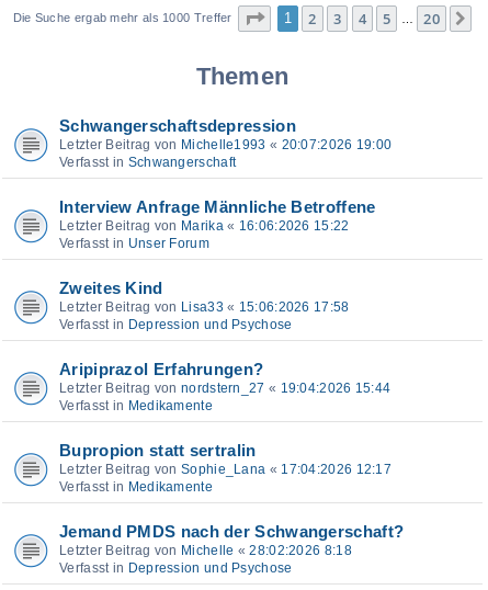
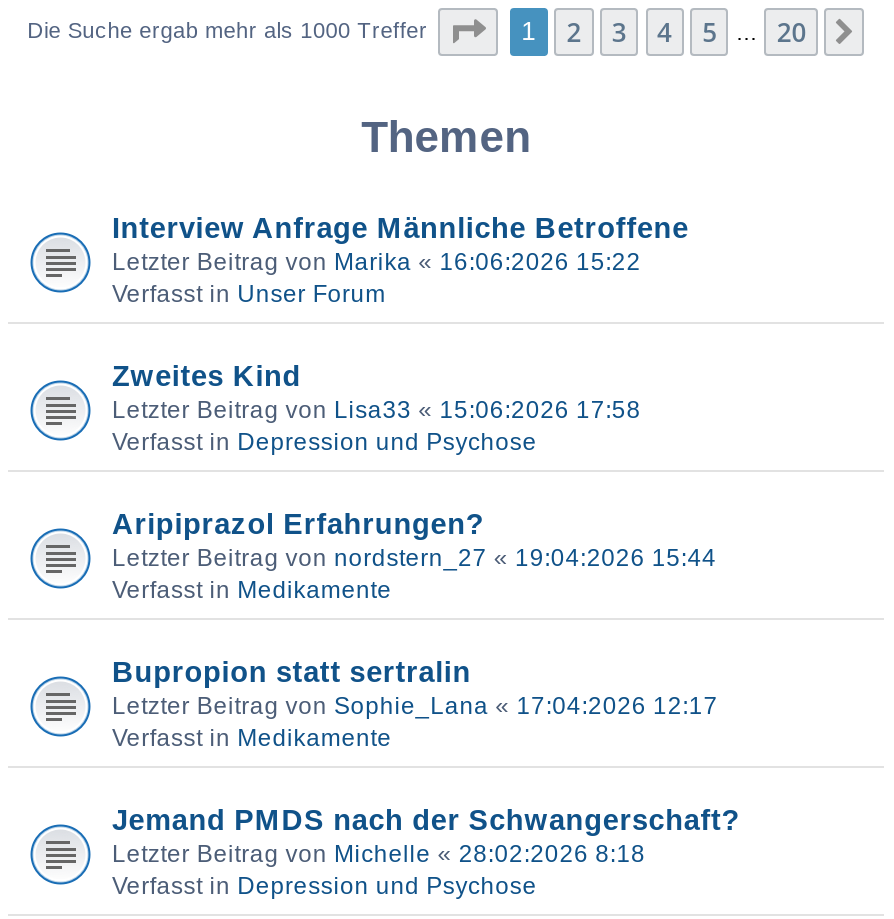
[59,118,392,170] Schwangerschaftsdepression | Letzter Beitrag von Michelle1993 «20:07:2026 19:00 | Verfasst in Schwangerschaft -> none

